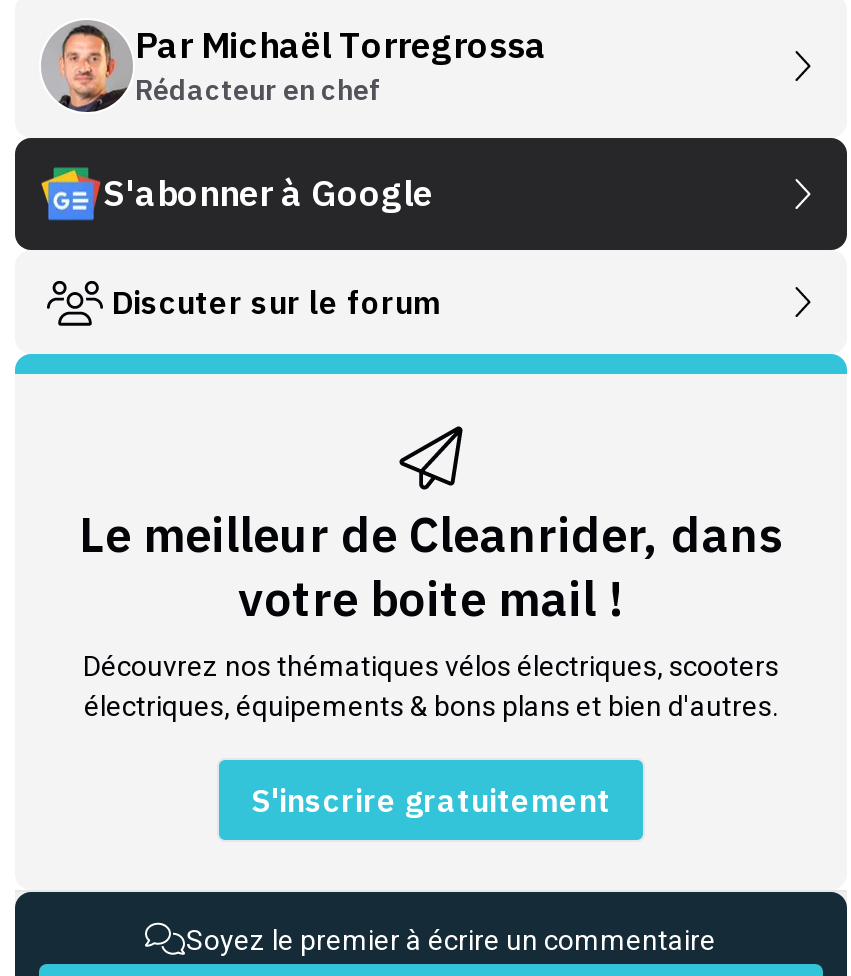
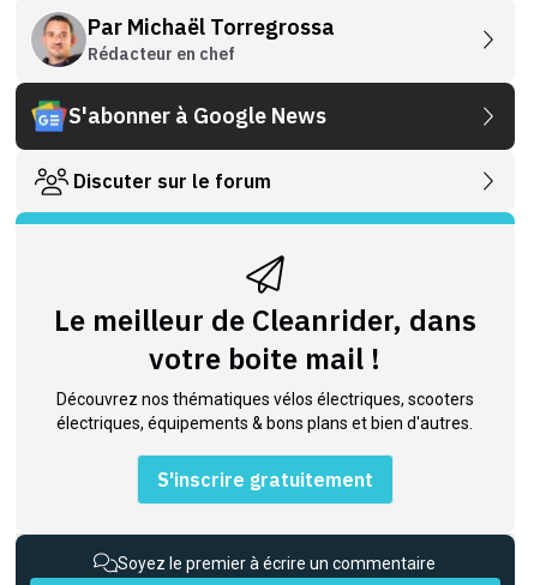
[103,170,433,216] S'abonner à Google -> [68,102,326,129] S'abonner à Google News

